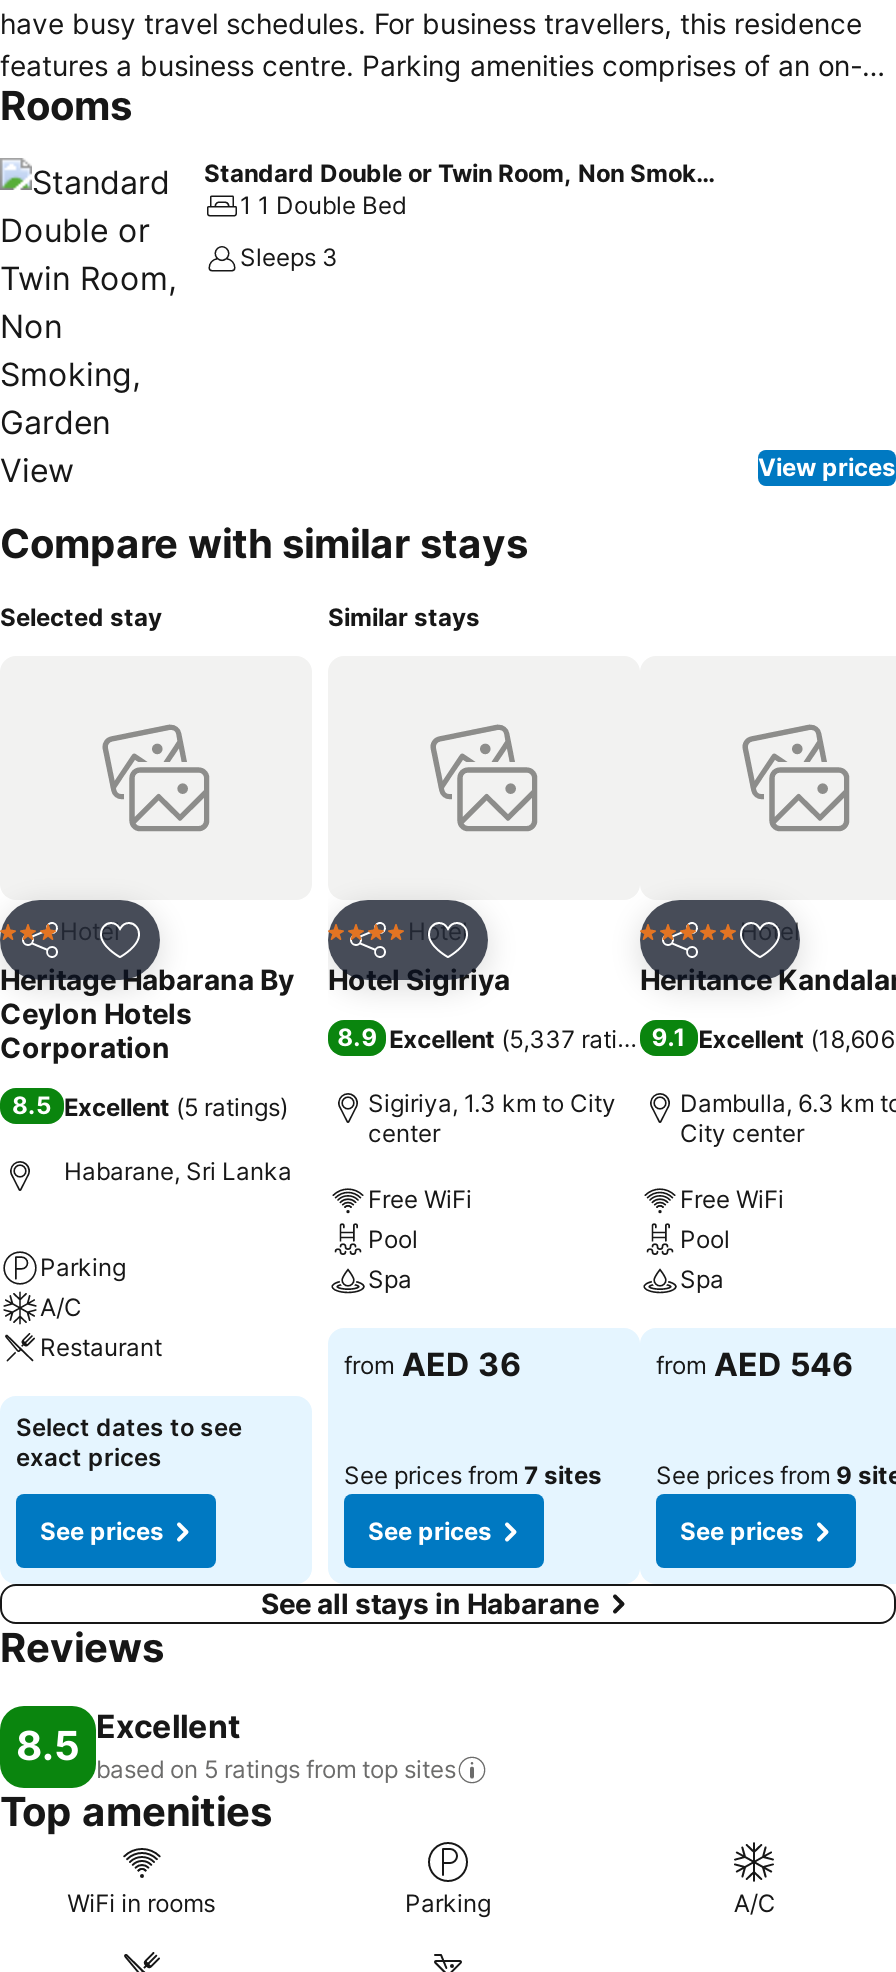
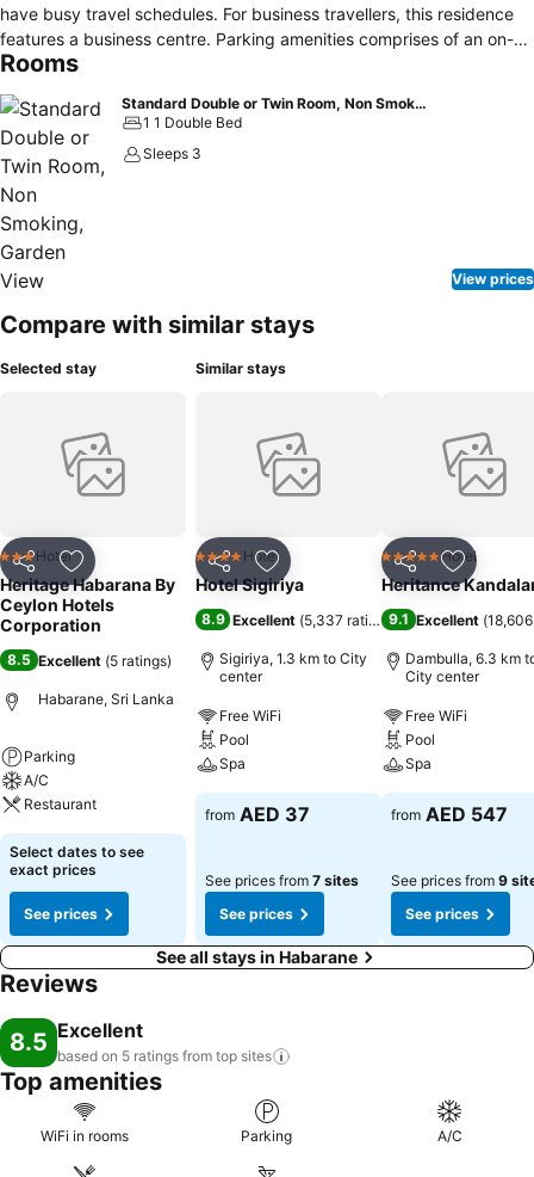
[344,1344,522,1384] from AED 36 -> [205,802,310,826] from AED 37
[656,1344,854,1384] from AED 546 -> [391,802,508,826] from AED 547

